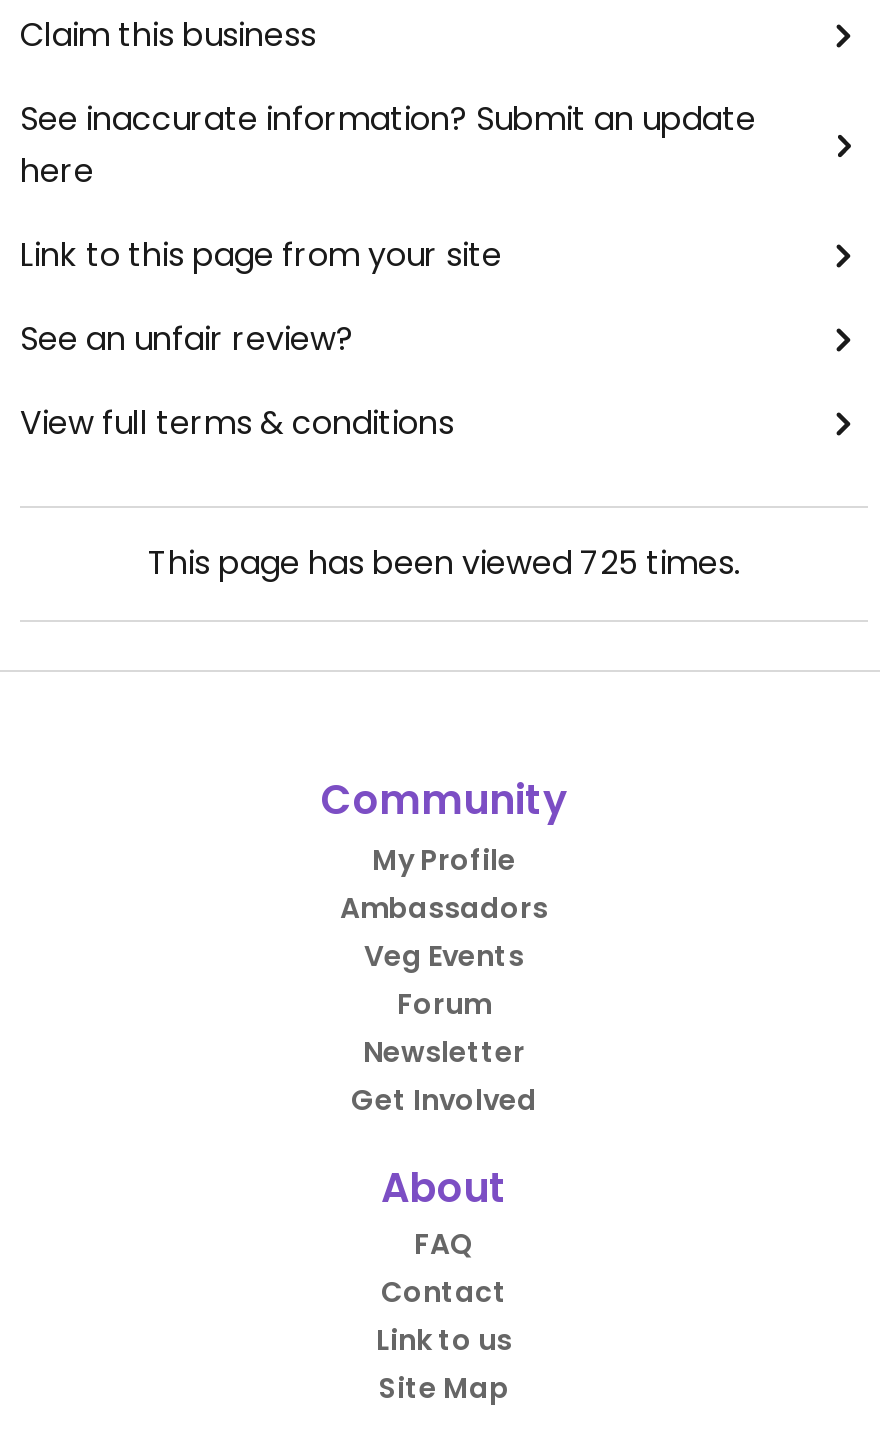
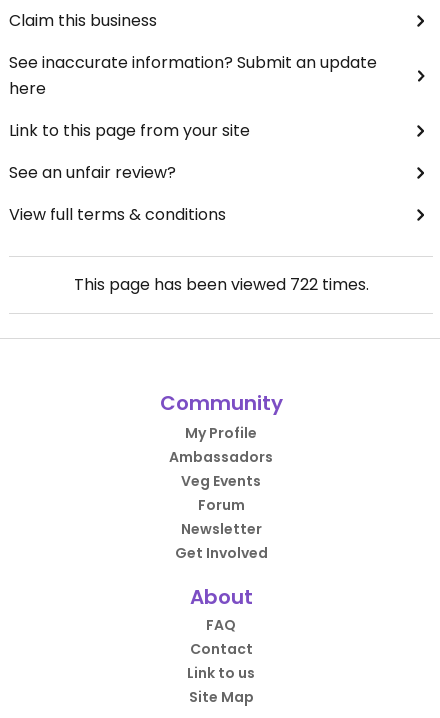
[148,540,740,586] This page has been viewed 725 times. -> [73,273,368,296] This page has been viewed 722 times.

